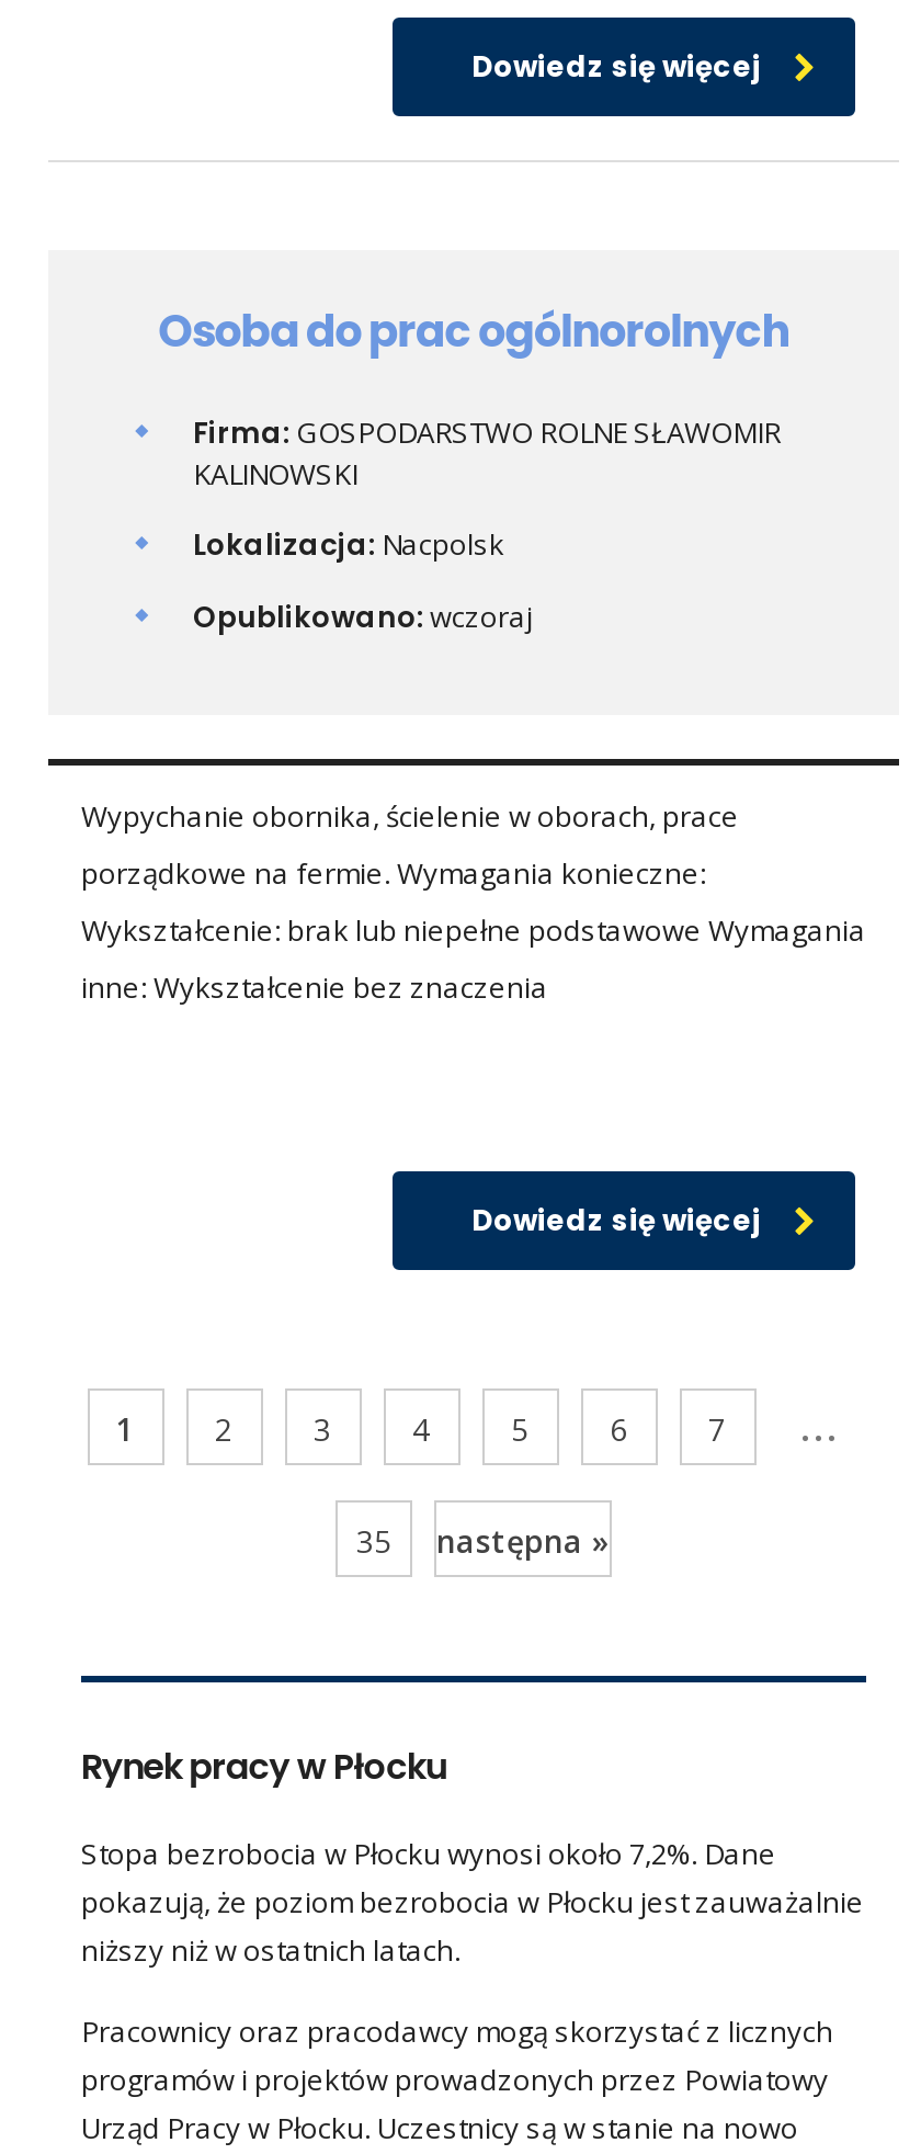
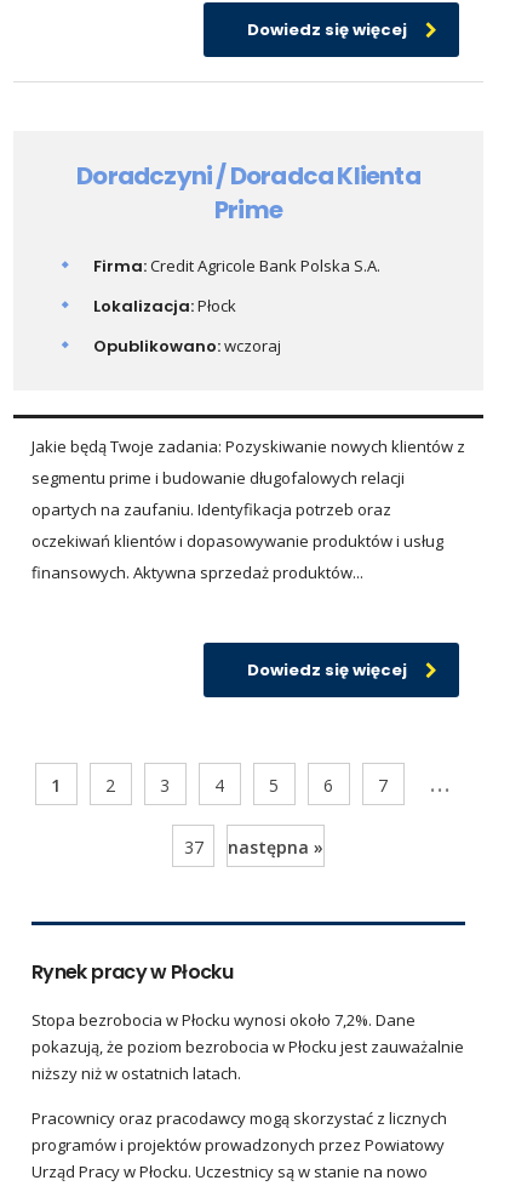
[159,301,789,362] Osoba do prac ogólnorolnych -> [77,159,420,227] Doradczyni / Doradca Klienta | Prime
[193,412,781,494] Firma: GOSPODARSTWO ROLNE SŁAWOMIR | KALINOWSKI -> [93,255,380,278] Firma: Credit Agricole Bank Polska S.A.
[193,524,504,566] Lokalizacja: Nacpolsk -> [93,295,236,318] Lokalizacja: Płock
[81,796,866,1007] Wypychanie obornika, ścielenie w oborach, prace | porządkowe na fermie. Wymagania konieczne: | Wykształcenie: brak lub niepełne podstawowe Wymagania | inne: Wykształcenie bez znaczenia -> [31,435,465,583] Jakie będą Twoje zadania: Pozyskiwanie nowych klientów z | segmentu prime i budowanie długofalowych relacji | opartych na zaufaniu. Identyfikacja potrzeb oraz | oczekiwań klientów i dopasowywanie produktów i usług | finansowych. Aktywna sprzedaż produktów...
[356,1520,610,1562] 35 następna » -> [184,836,323,859] 37 następna »

